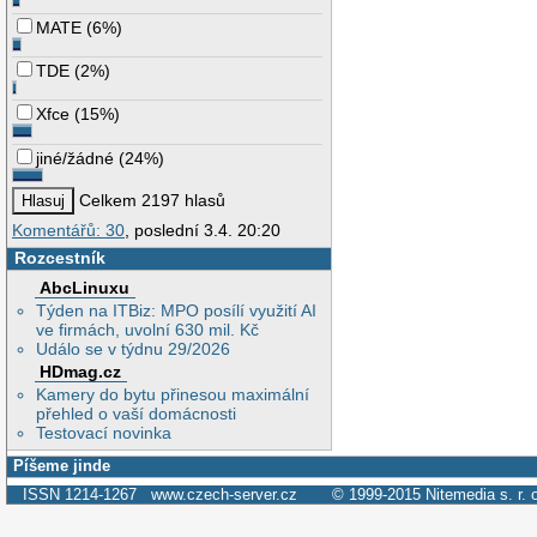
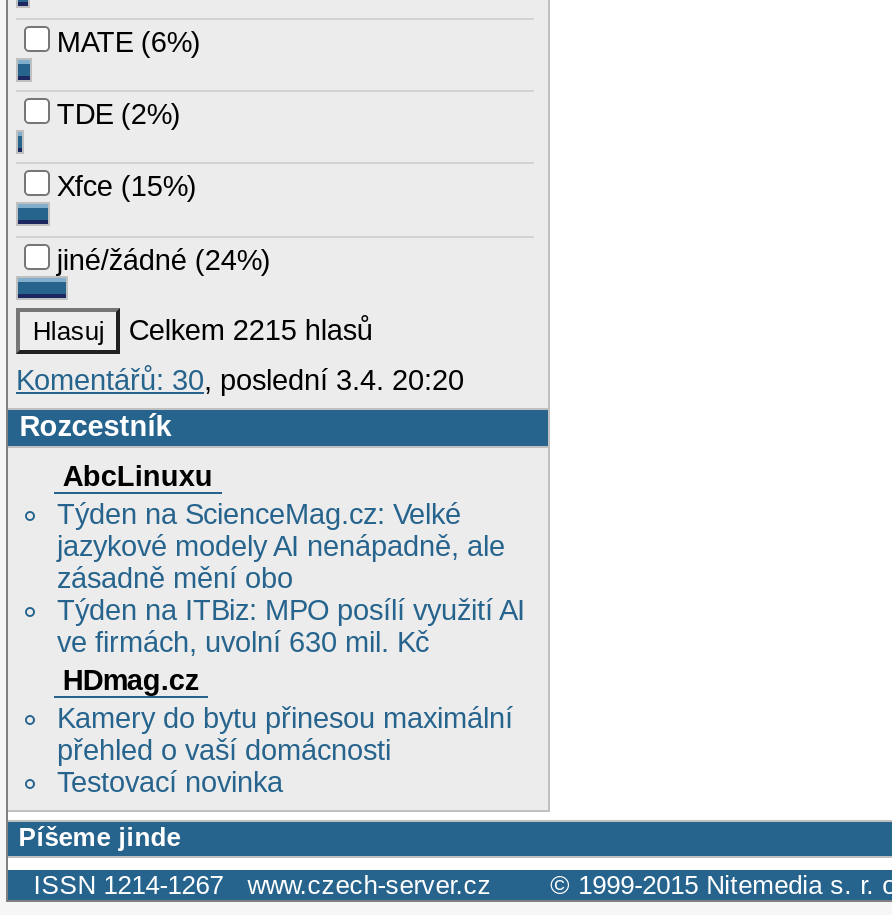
[75,191,226,210] Celkem 2197 hlasů -> [121,314,373,346] Celkem 2215 hlasů
none -> [57,498,505,594] Týden na ScienceMag.cz: Velké | jazykové modely AI nenápadně, ale | zásadně mění obo
moved [37,301,317,339] -> [57,594,525,658]: Týden na ITBiz: MPO posílí využití AI | ve firmách, uvolní 630 mil. Kč
[37,339,231,358] Událo se v týdnu 29/2026 -> none

